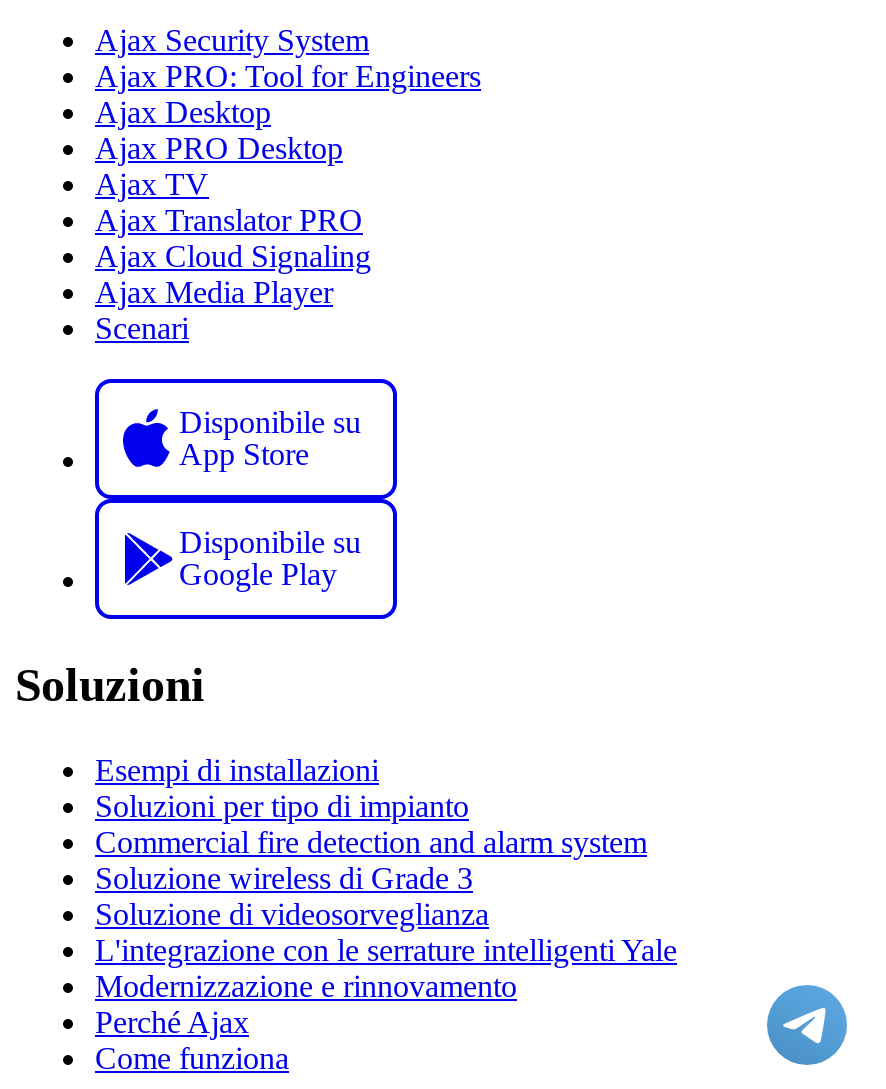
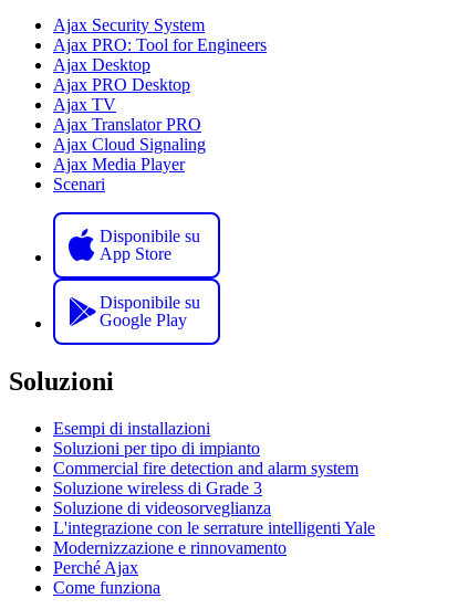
[765,983,849,1067] [image] -> none

